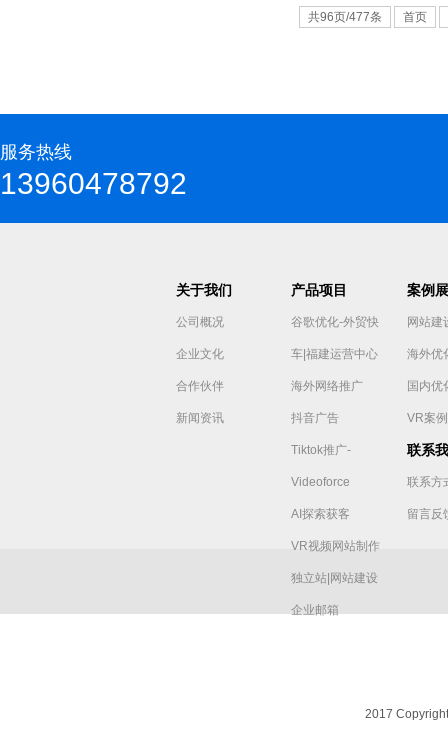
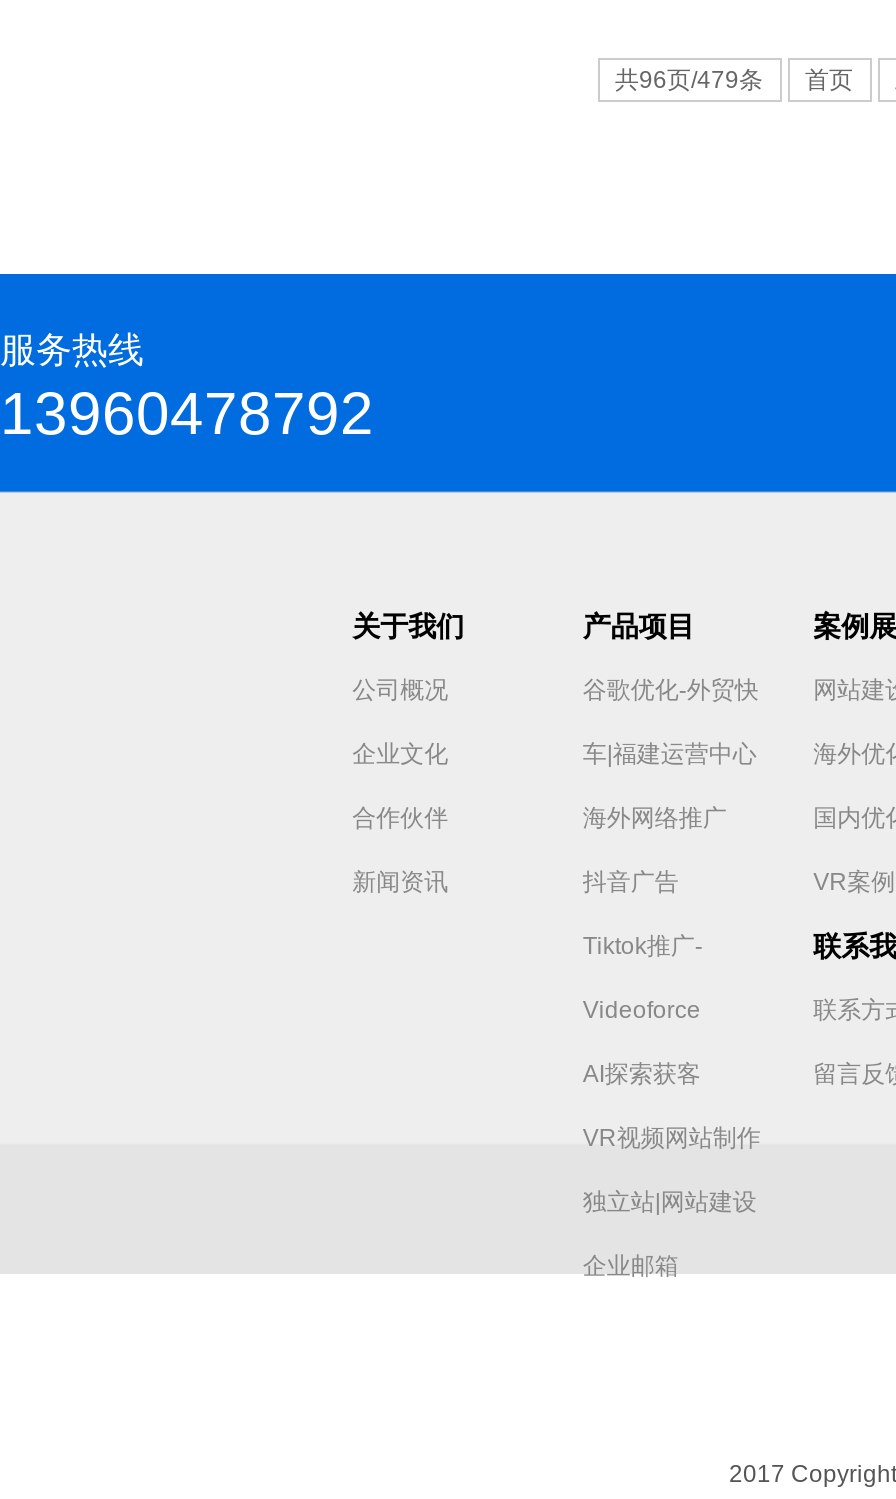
[307,10,381,24] 共96页/477条 -> [615,66,763,94] 共96页/479条

